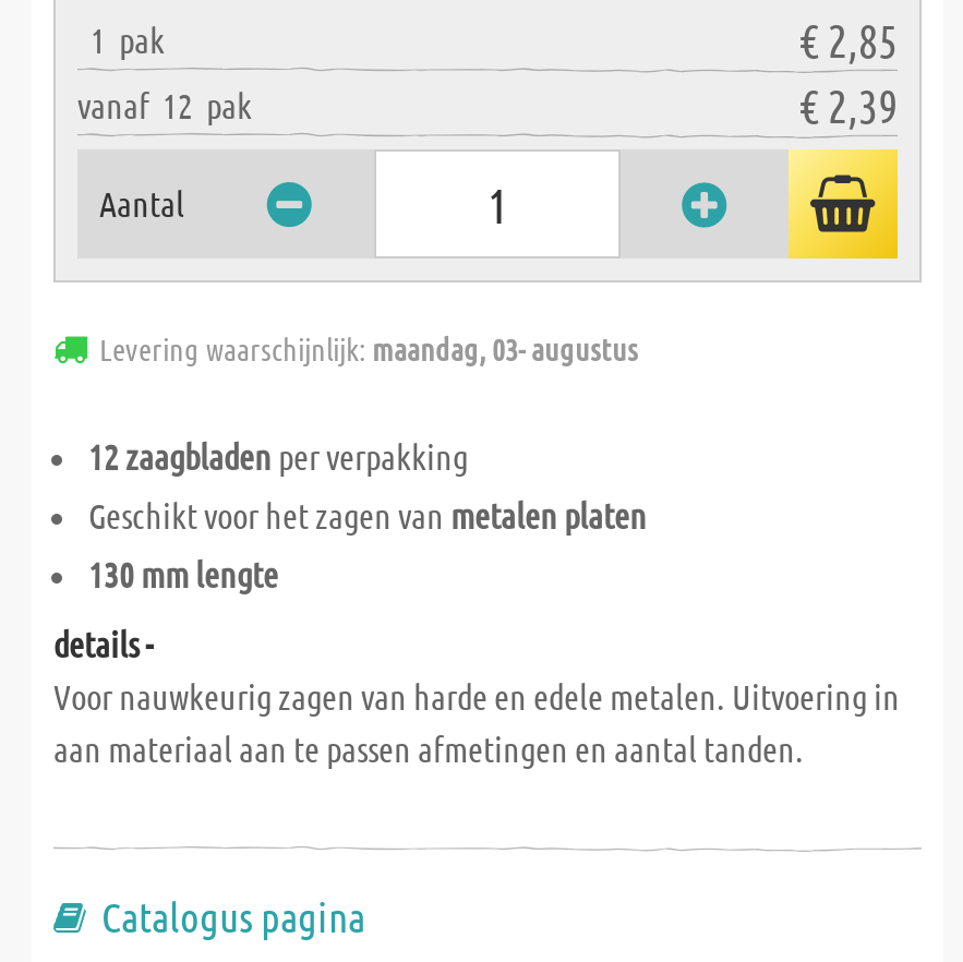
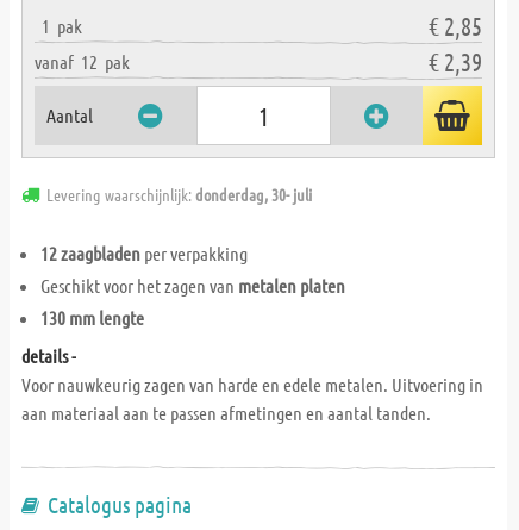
[99,328,638,368] Levering waarschijnlijk: maandag, 03- augustus -> [46,183,312,205] Levering waarschijnlijk: donderdag, 30- juli

